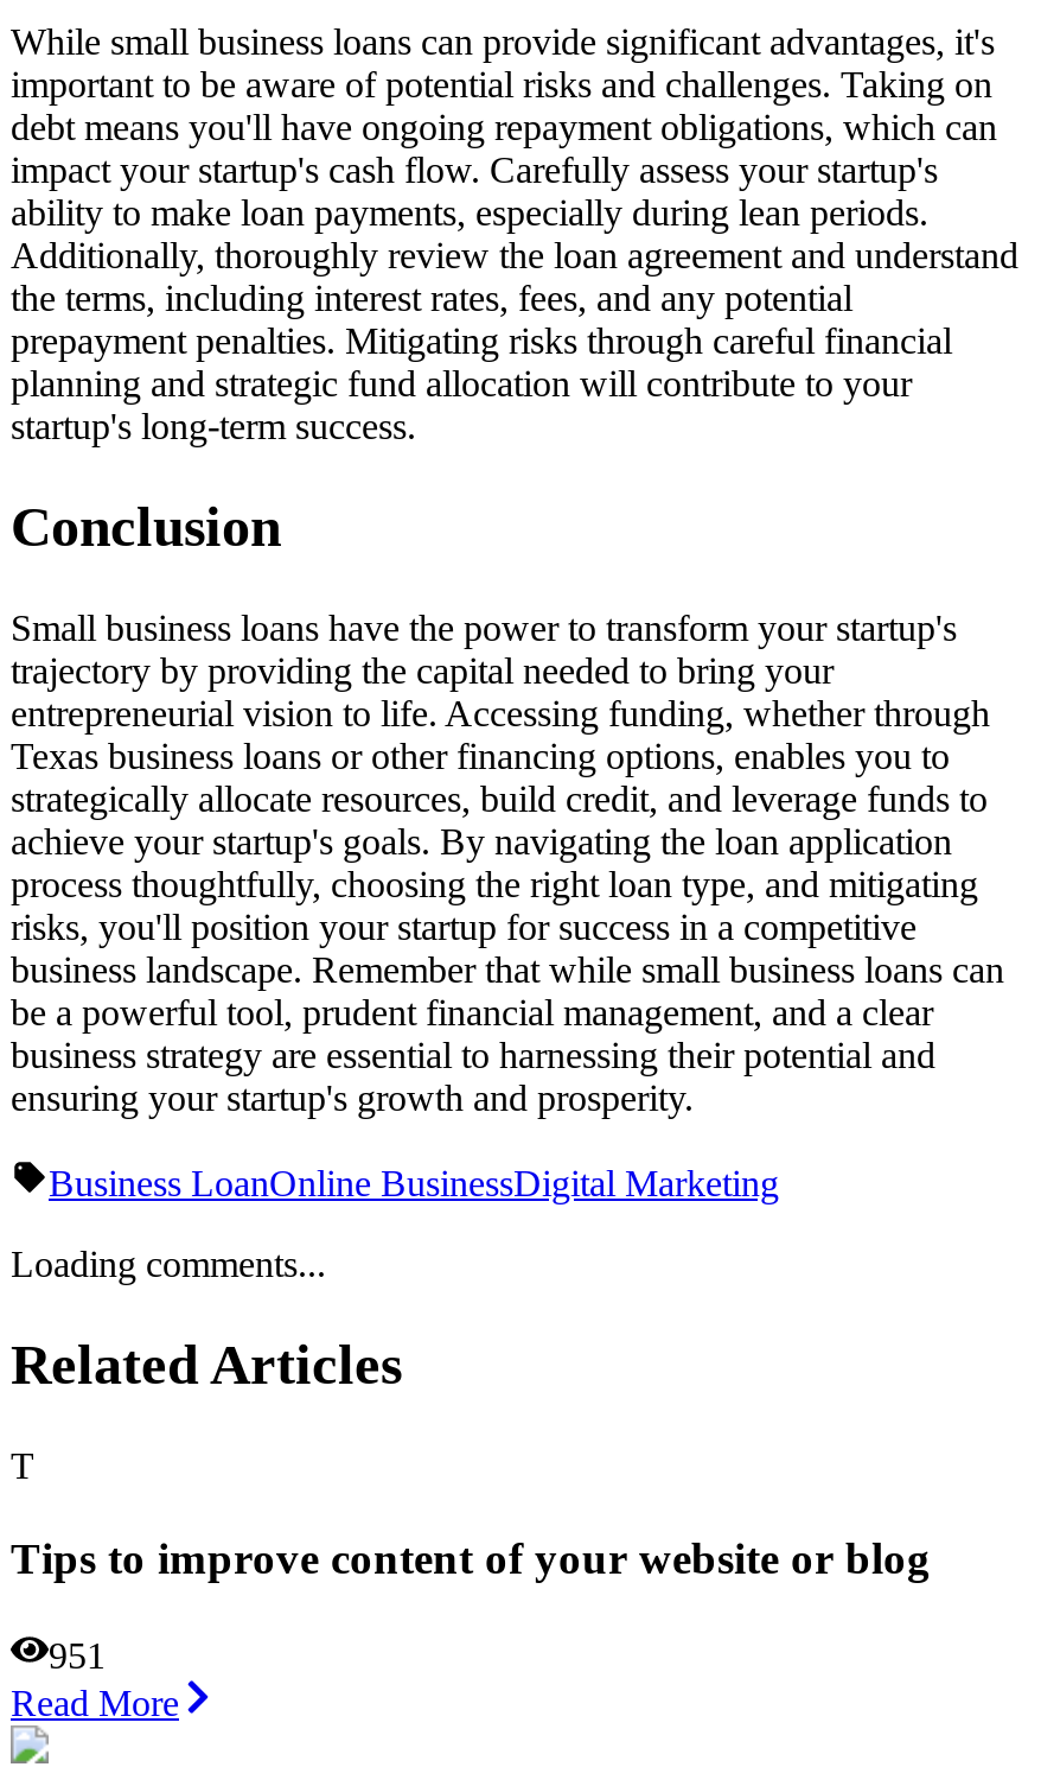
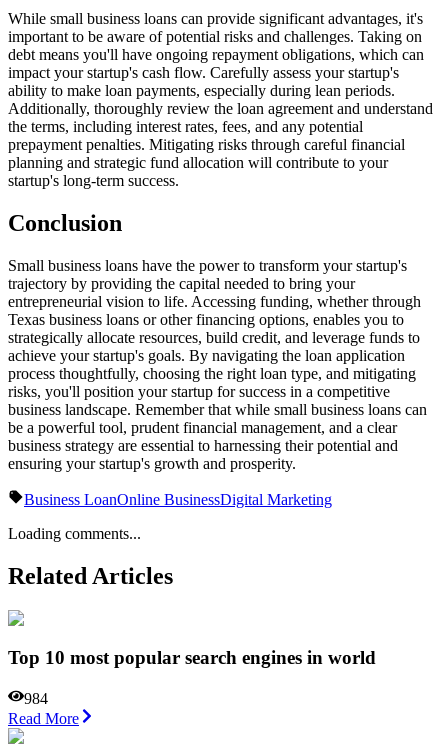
[11,1446,931,1674] T | Tips to improve content of your website or blog | 951 -> [8,647,376,706] Top 10 most popular search engines in world | 984

